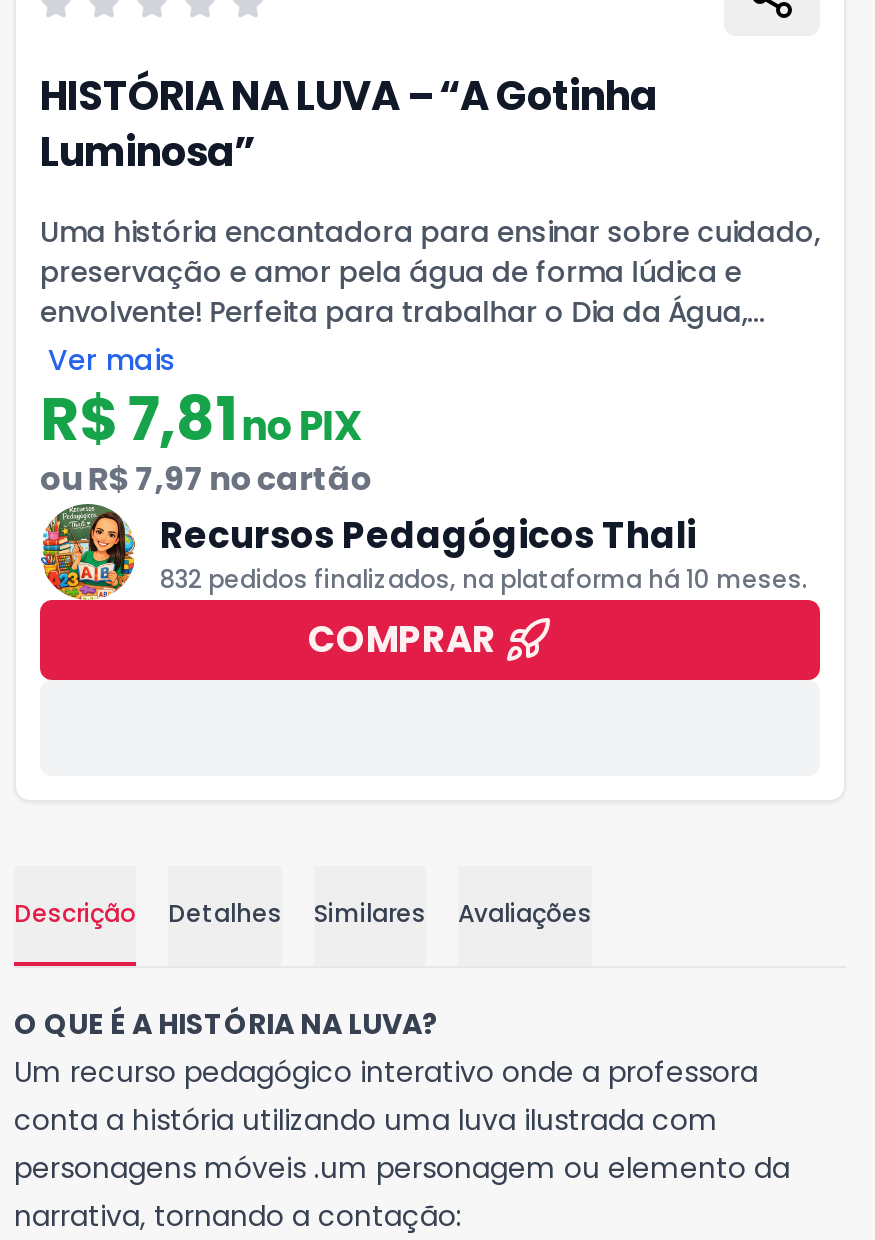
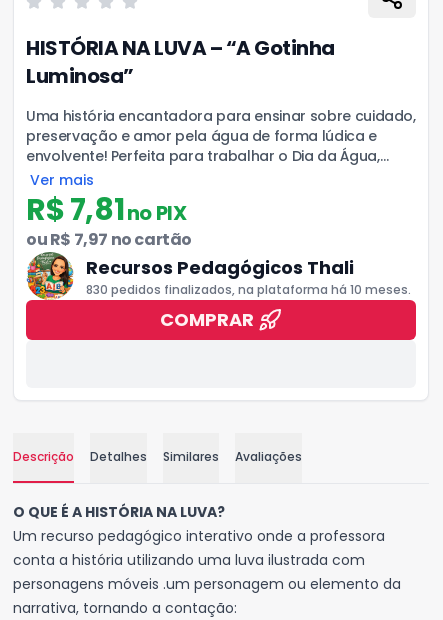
[160,562,808,596] 832 pedidos finalizados, na plataforma há 10 meses. -> [86,281,411,298] 830 pedidos finalizados, na plataforma há 10 meses.

